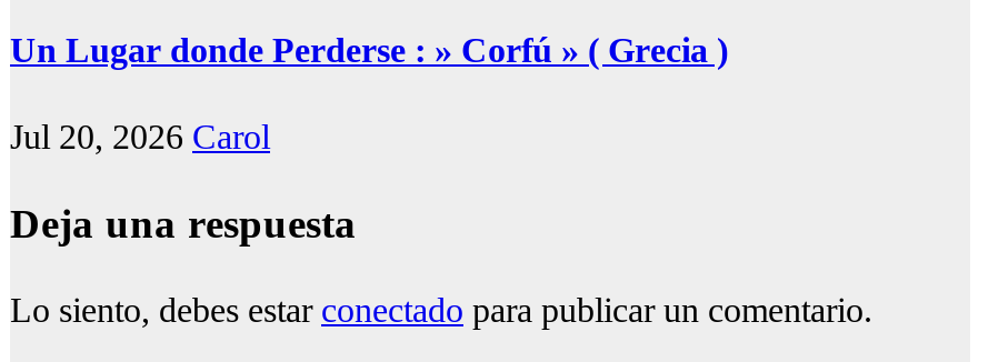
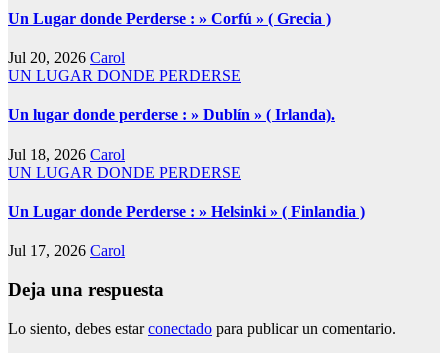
none -> [8,67,365,259] UN LUGAR DONDE PERDERSE | Un lugar donde perderse : » Dublín » ( Irlanda). | Jul 18, 2026 Carol | UN LUGAR DONDE PERDERSE | Un Lugar donde Perderse : » Helsinki » ( Finlandia ) | Jul 17, 2026 Carol

